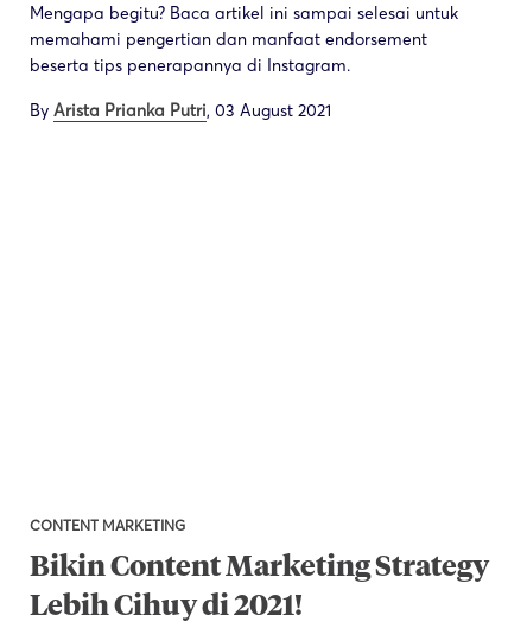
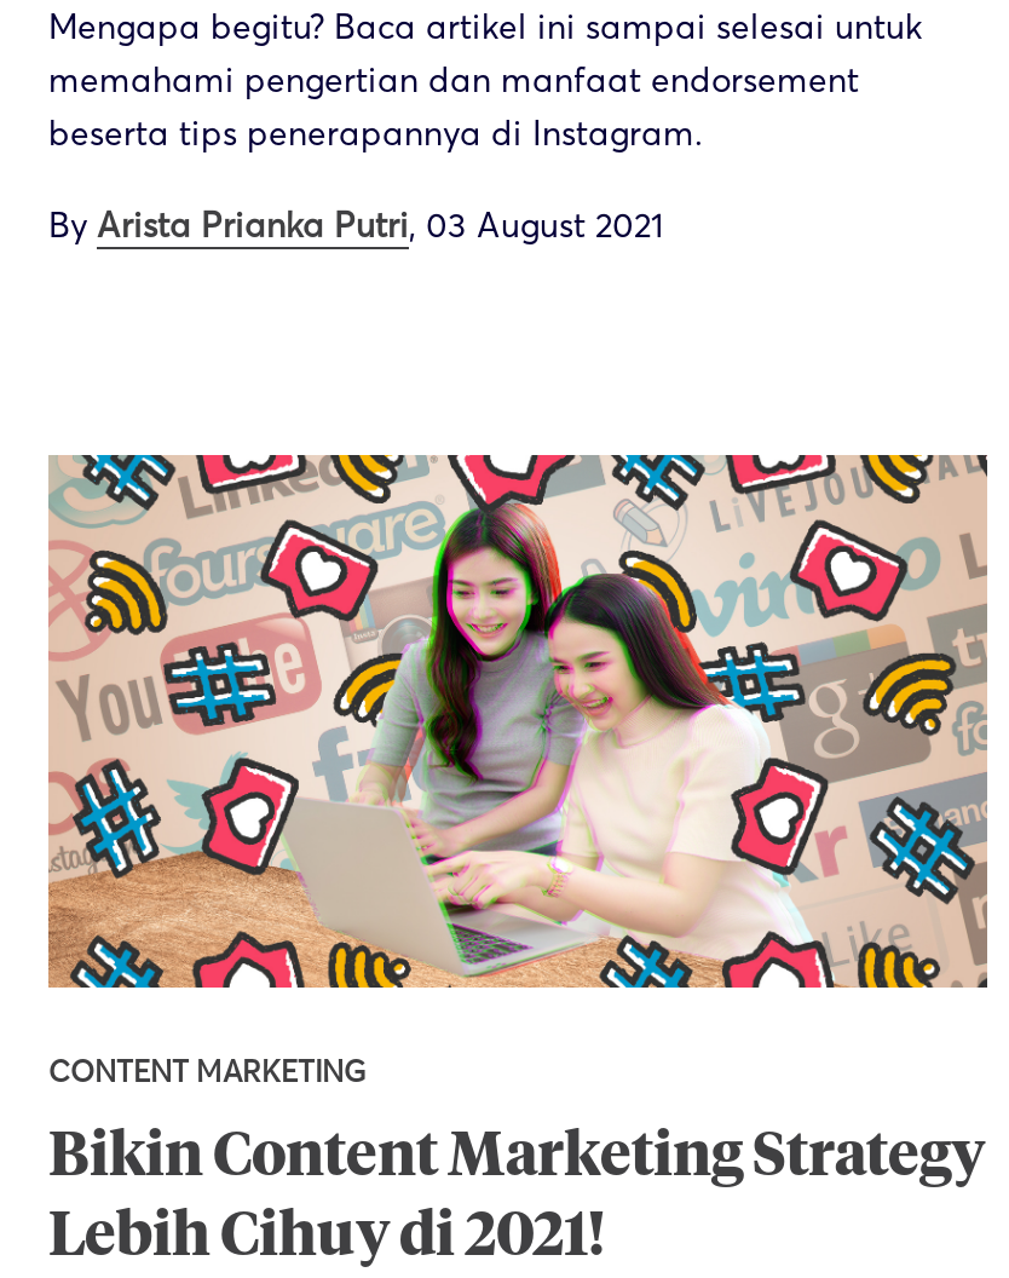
none -> [46,453,990,990] [image]

